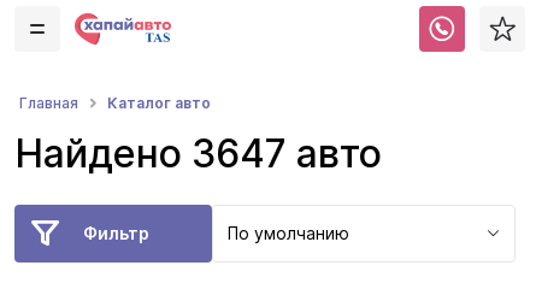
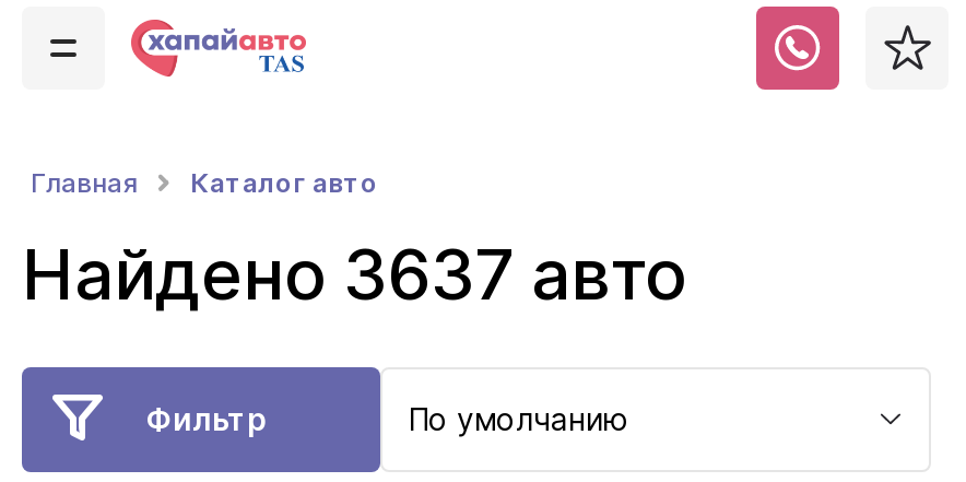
[14,130,382,177] Найдено 3647 авто -> [22,232,686,317] Найдено 3637 авто

